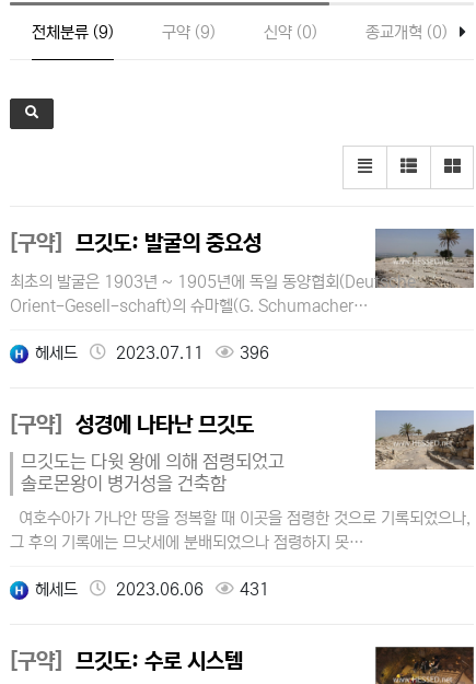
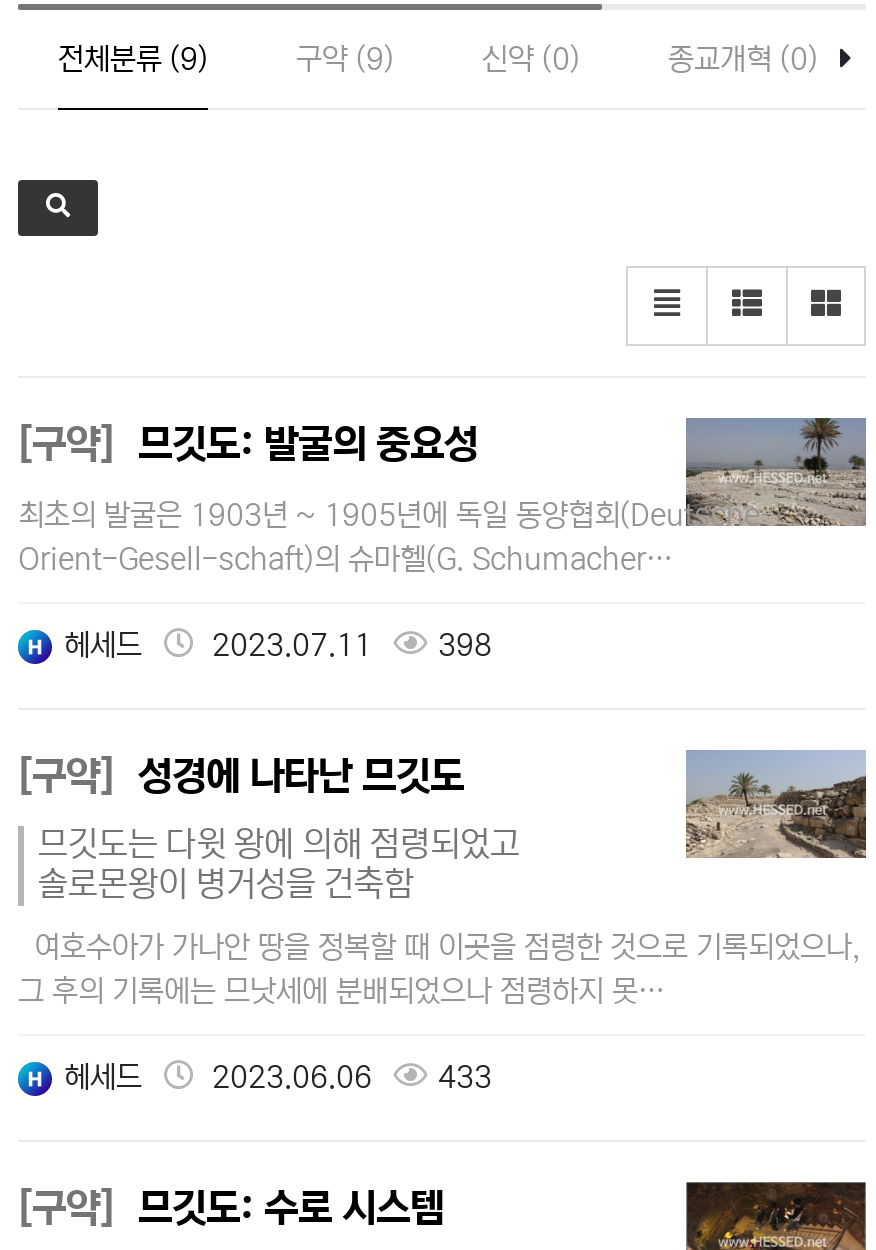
[35,344,269,362] 헤세드 2023.07.11 396 -> [64,628,492,662] 헤세드 2023.07.11 398
[35,580,269,599] 헤세드 2023.06.06 431 -> [64,1060,492,1094] 헤세드 2023.06.06 433

